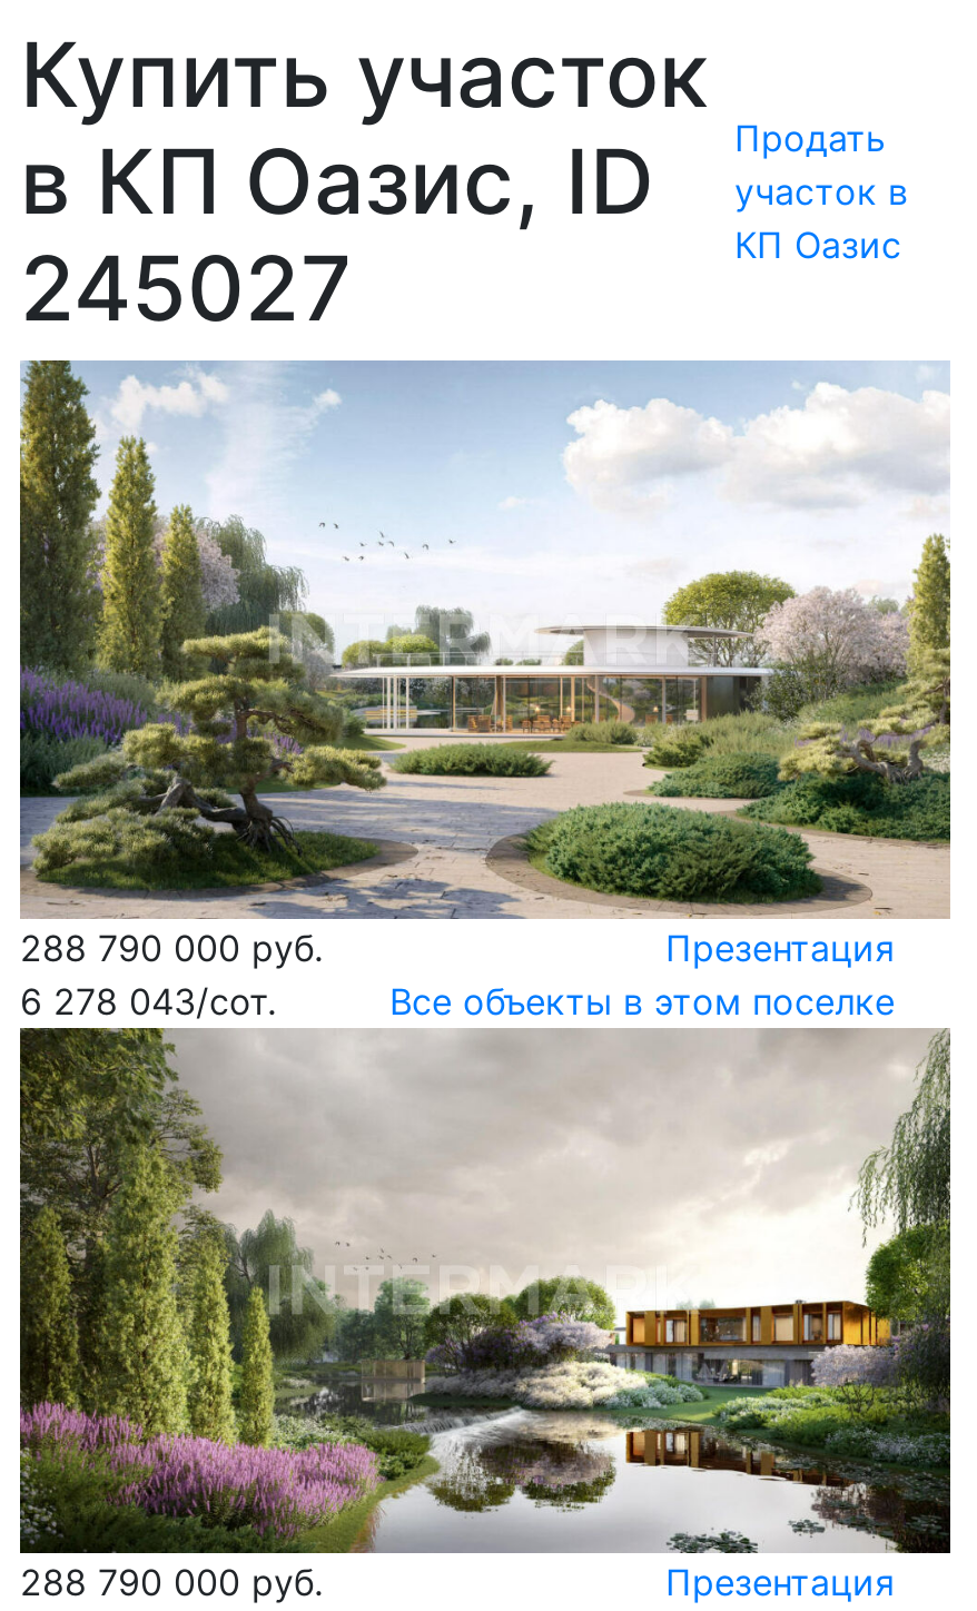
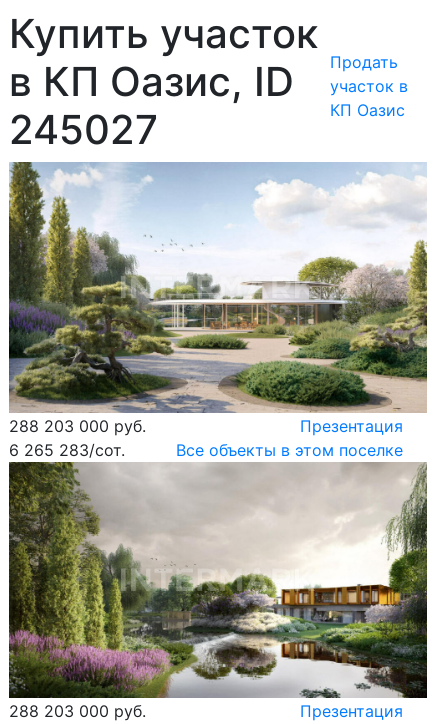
[20,926,323,971] 288 790 000 руб. -> [9,416,146,436] 288 203 000 руб.
[20,980,276,1024] 6 278 043/сот. -> [9,440,125,460] 6 265 283/сот.
[20,1559,323,1603] 288 790 000 руб. -> [9,700,146,720] 288 203 000 руб.

